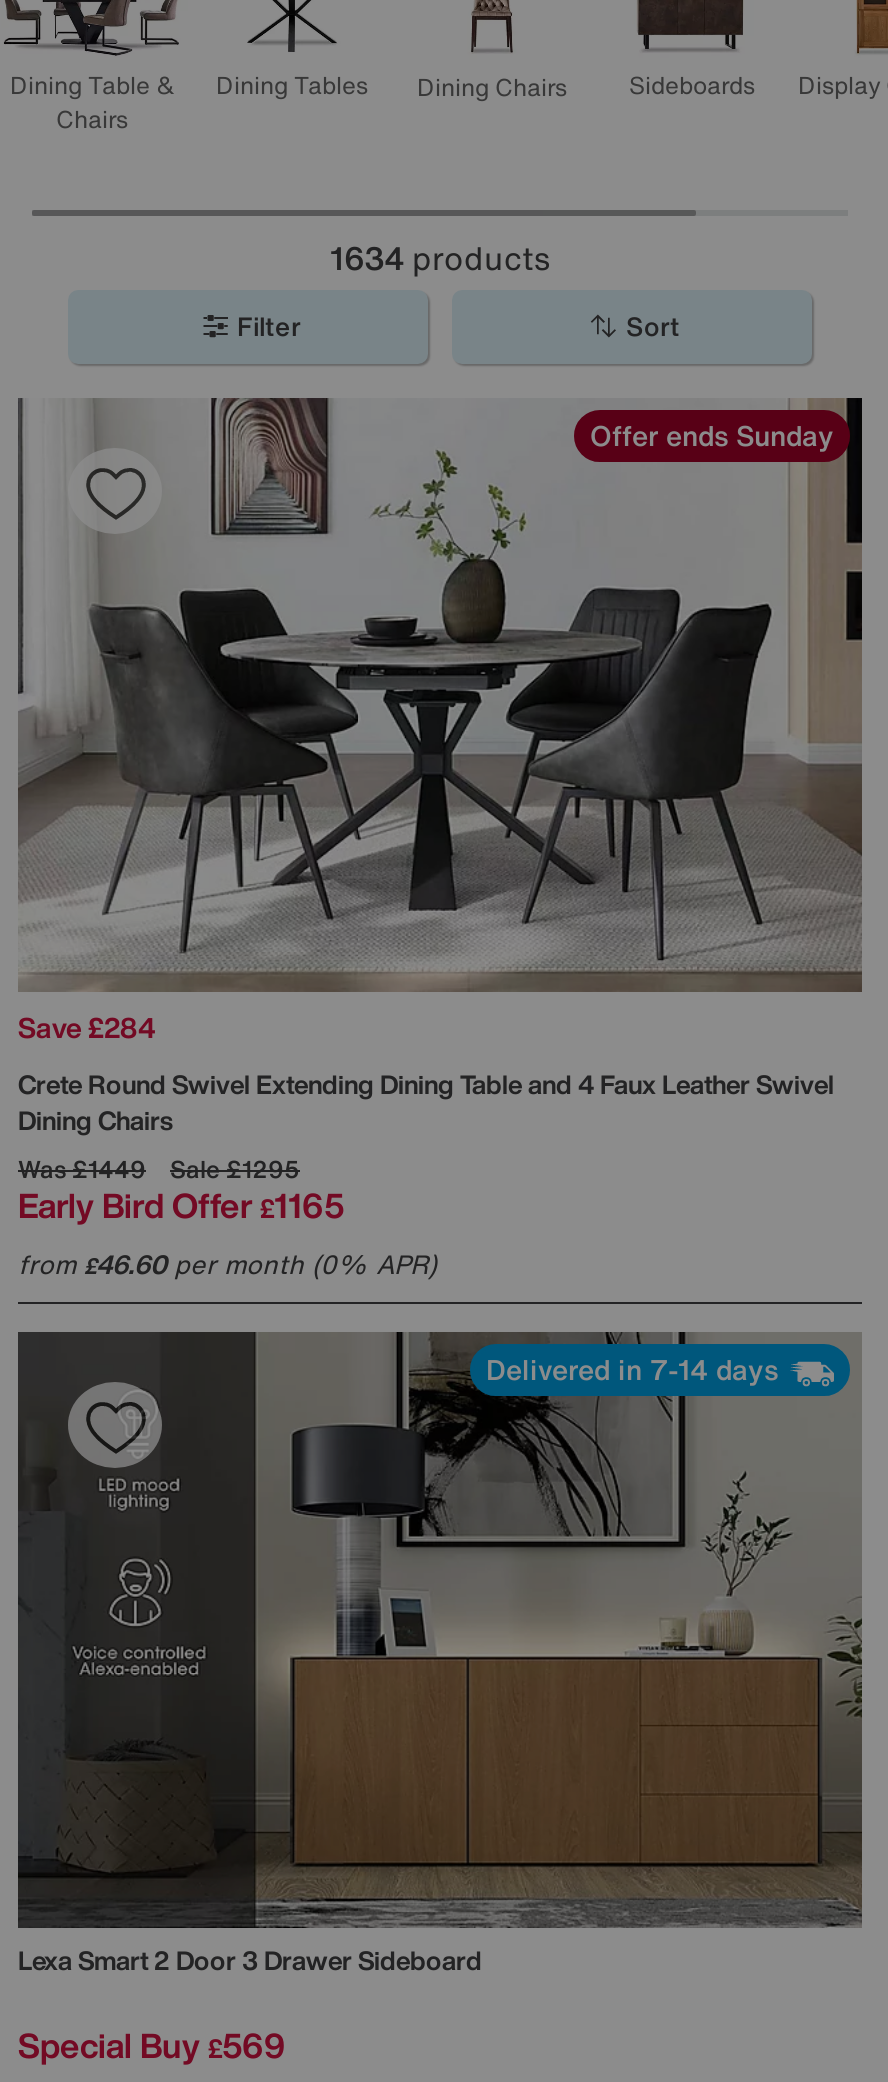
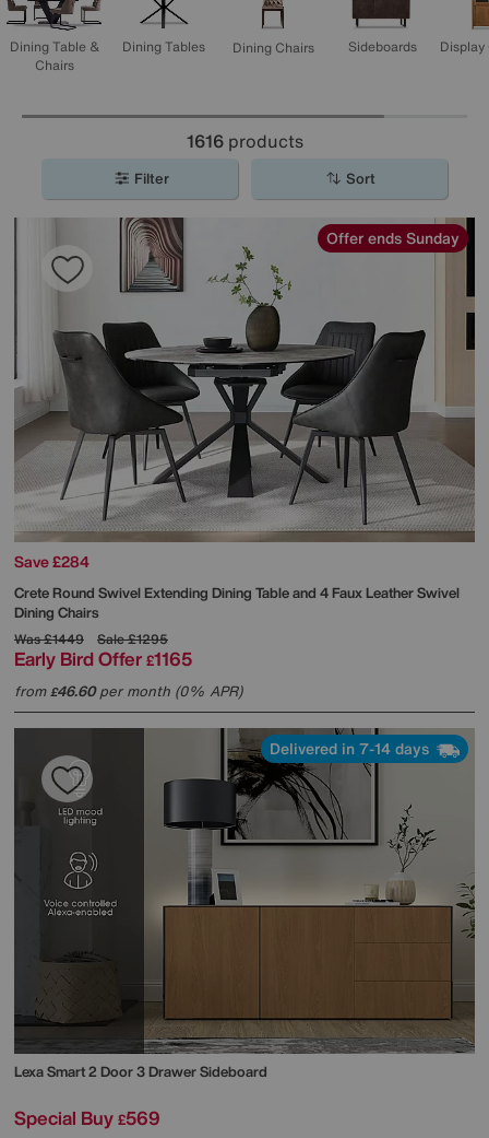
[330,234,550,282] 1634 products -> [186,128,303,154] 1616 products

